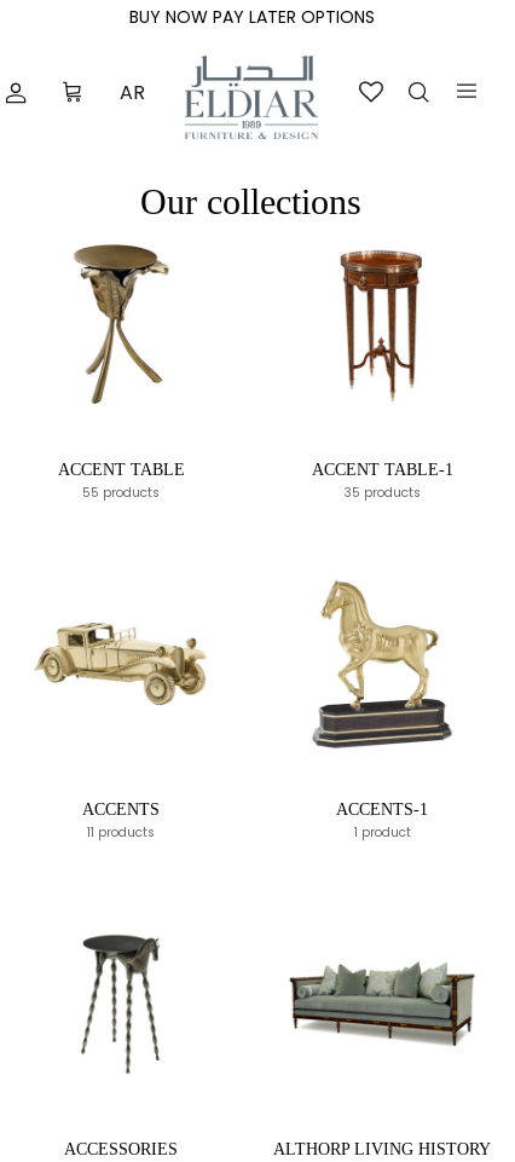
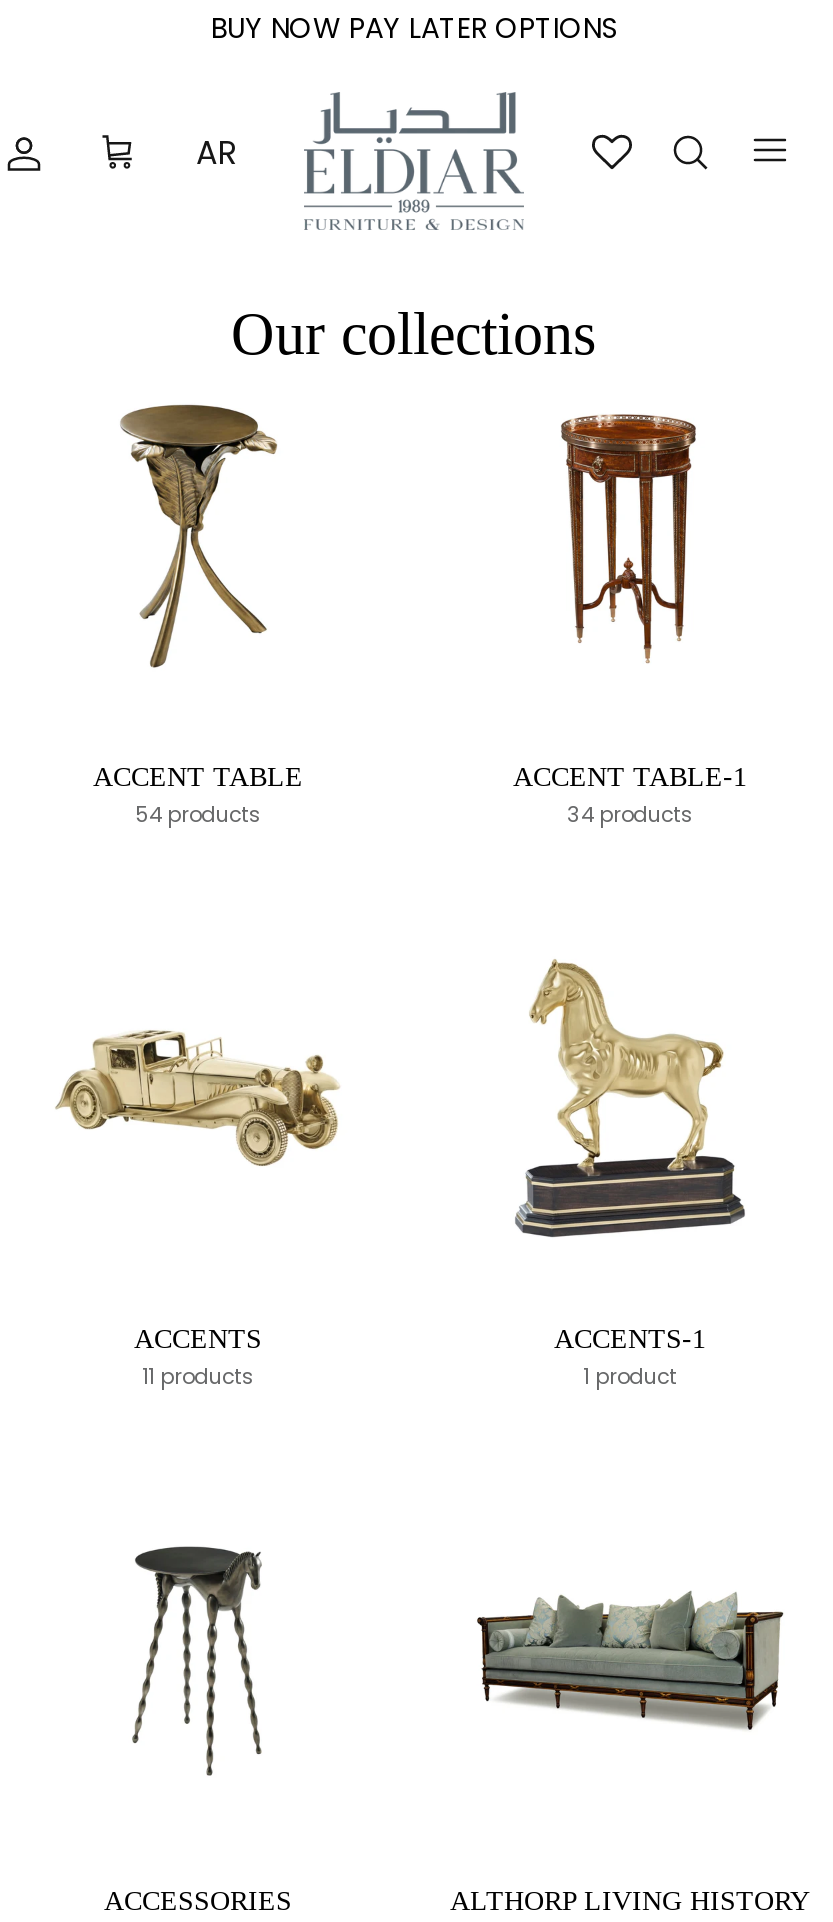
[82,484,160,502] 55 products -> [135,800,261,830] 54 products
[343,484,421,502] 35 products -> [567,800,693,830] 34 products

